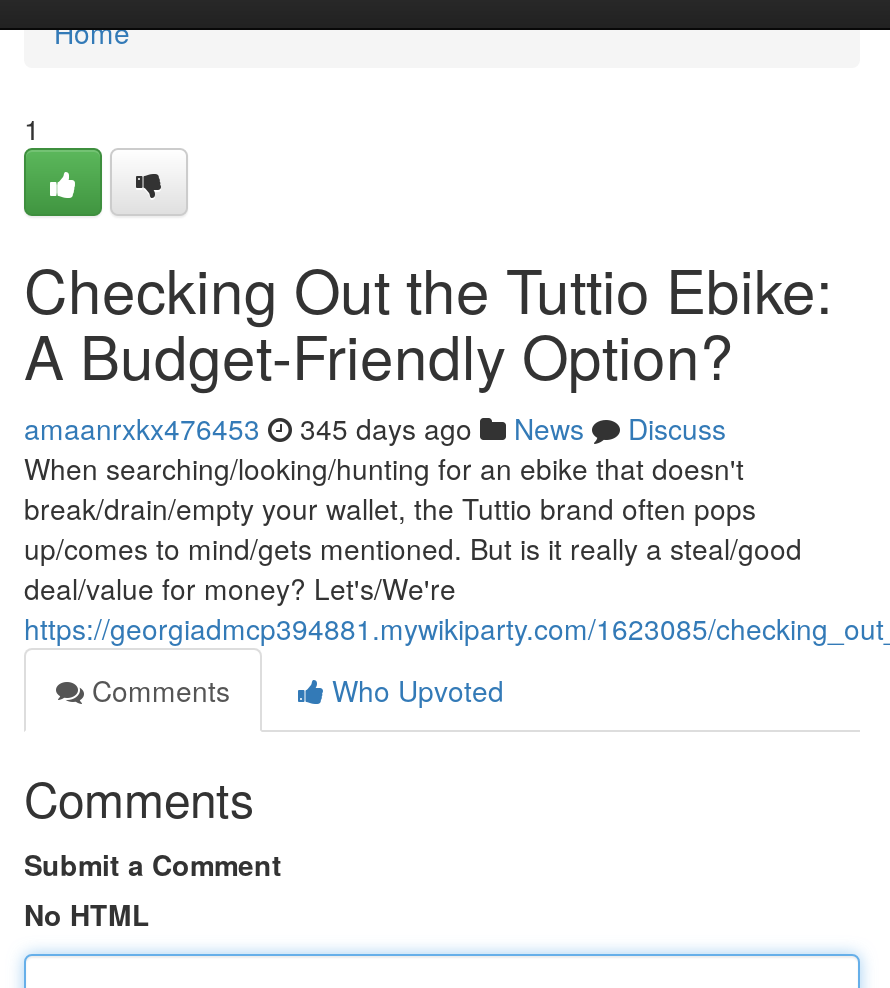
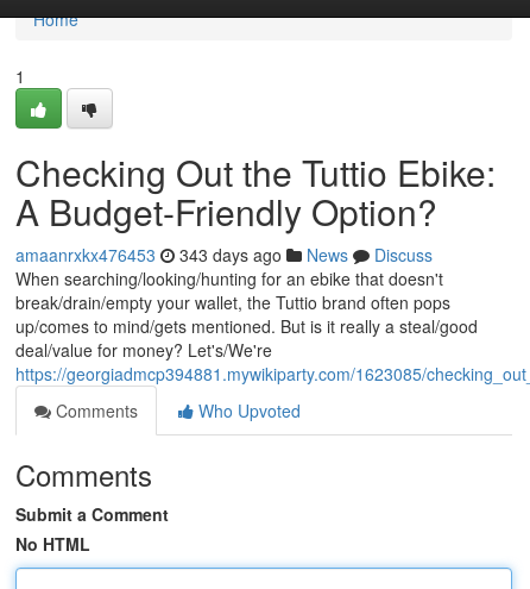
[24,408,726,448] amaanrxkx476453 345 days ago News Discuss -> [15,243,433,267] amaanrxkx476453 343 days ago News Discuss

